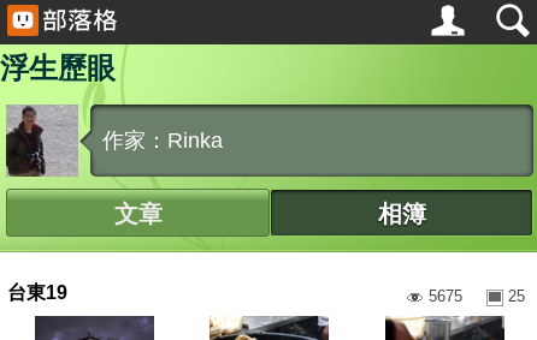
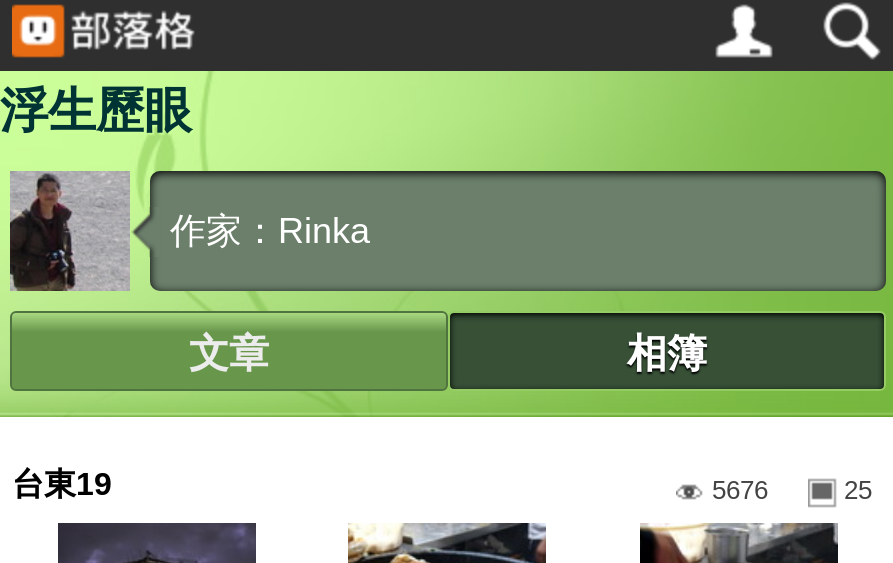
[429,287,462,305] 5675 -> [712,475,768,505] 5676

